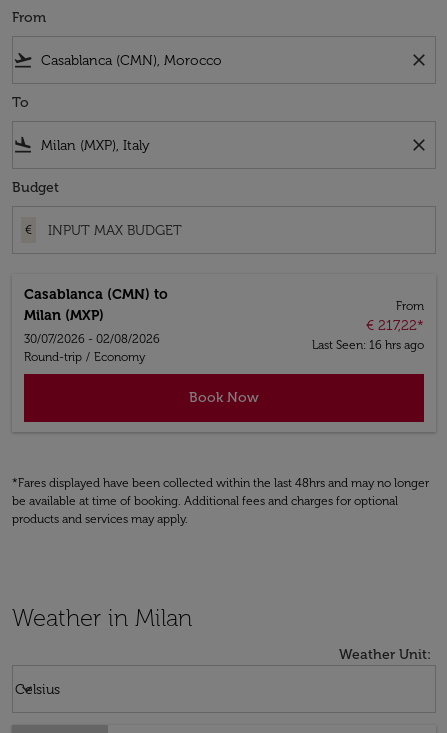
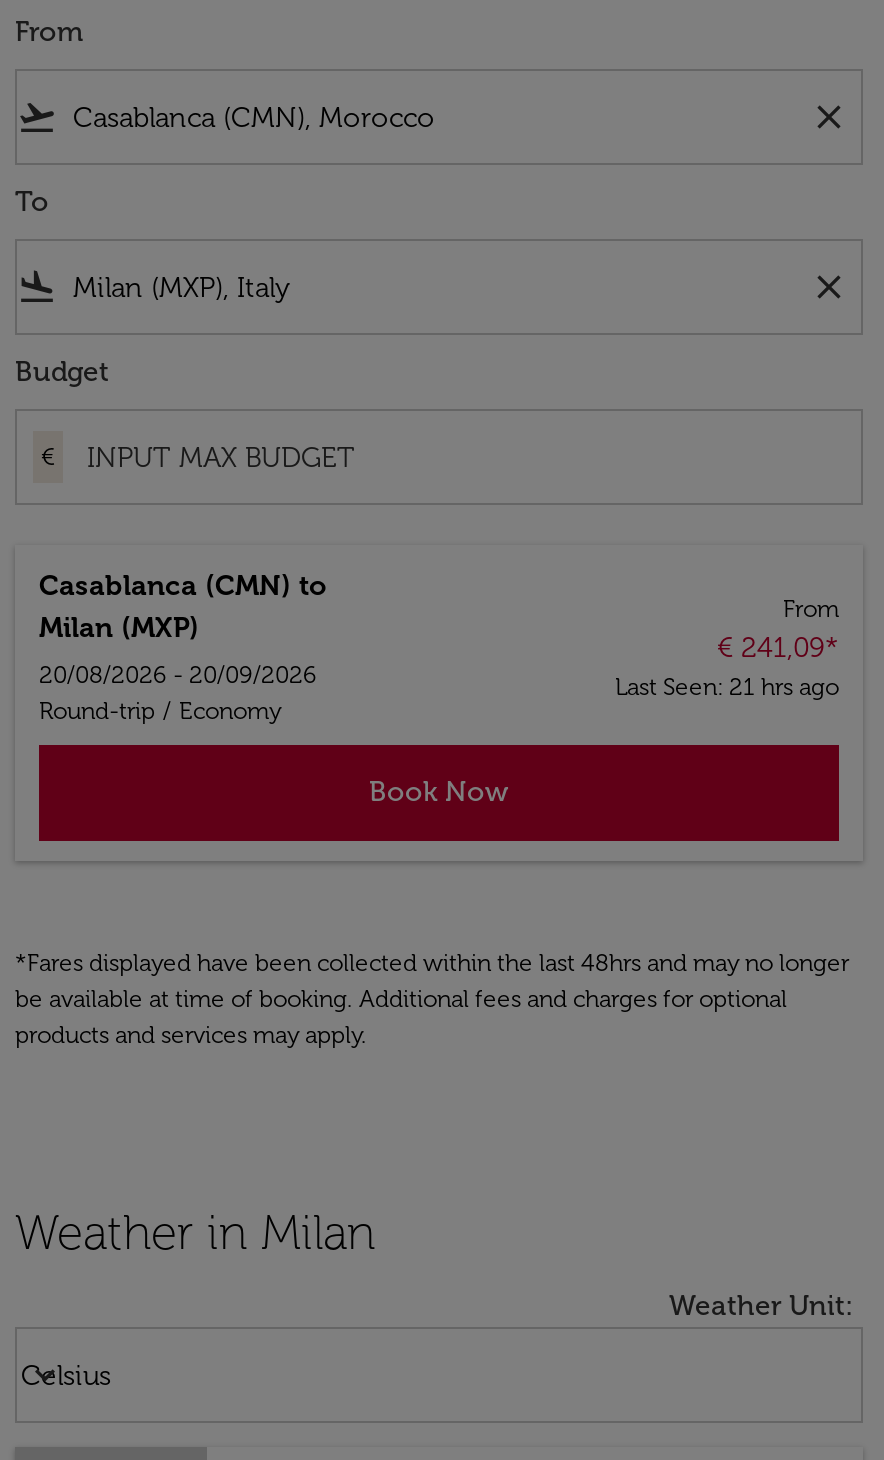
[366,316,424,333] € 217,22* -> [717,630,839,664] € 241,09*
[24,332,160,346] 30/07/2026 - 02/08/2026 -> [39,661,317,689] 20/08/2026 - 20/09/2026
[312,337,424,351] Last Seen: 16 hrs ago -> [615,672,839,700] Last Seen: 21 hrs ago

